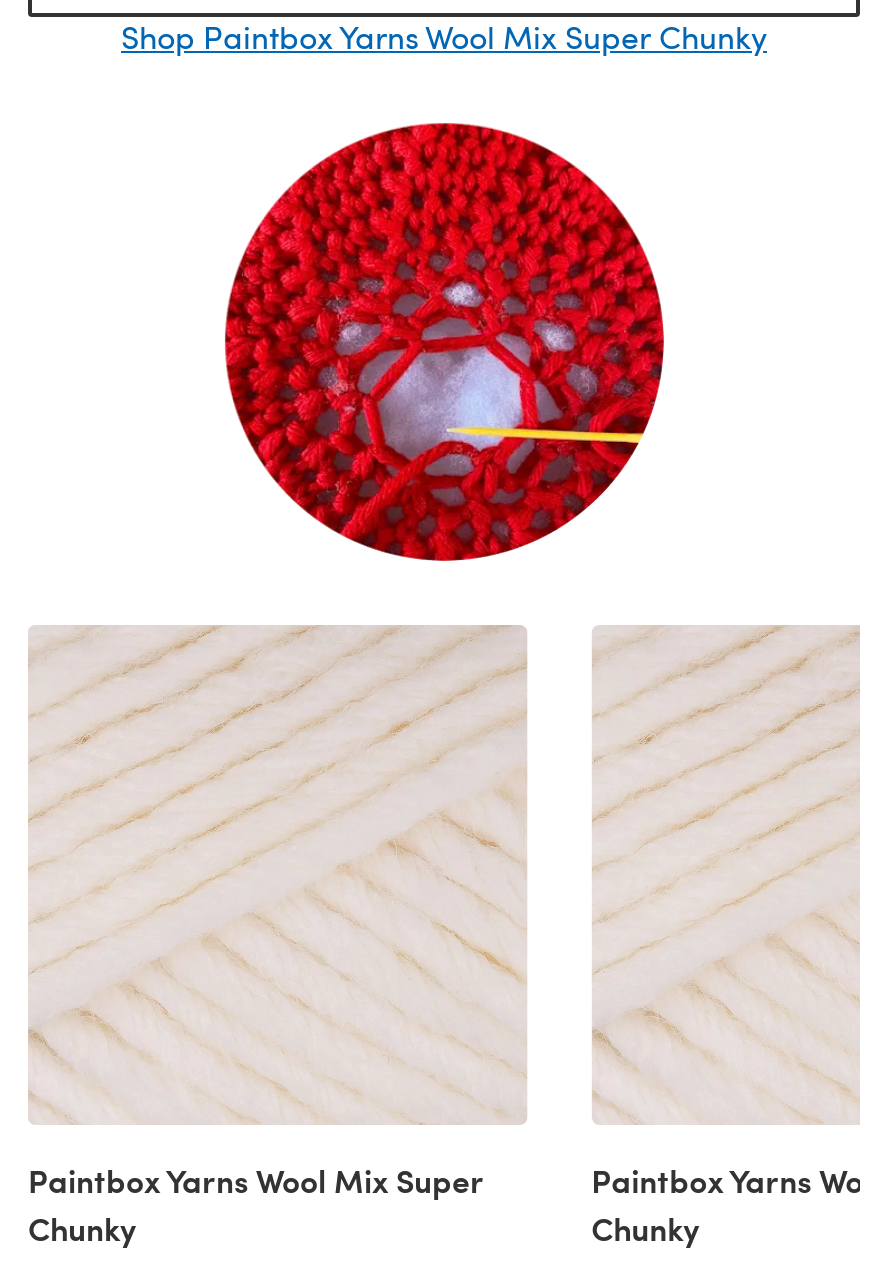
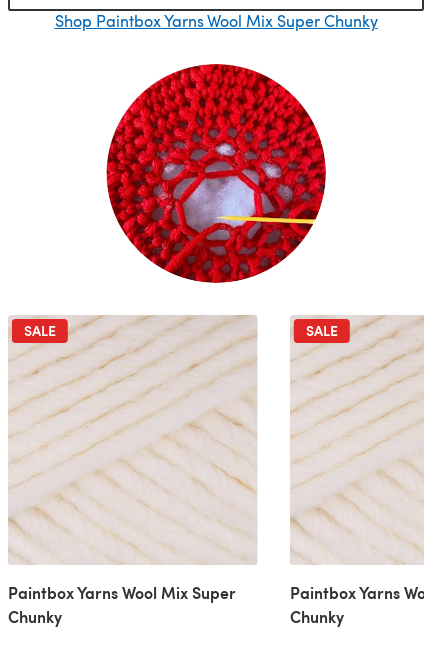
none -> [24,320,56,340] SALE
none -> [306,320,338,340] SALE

